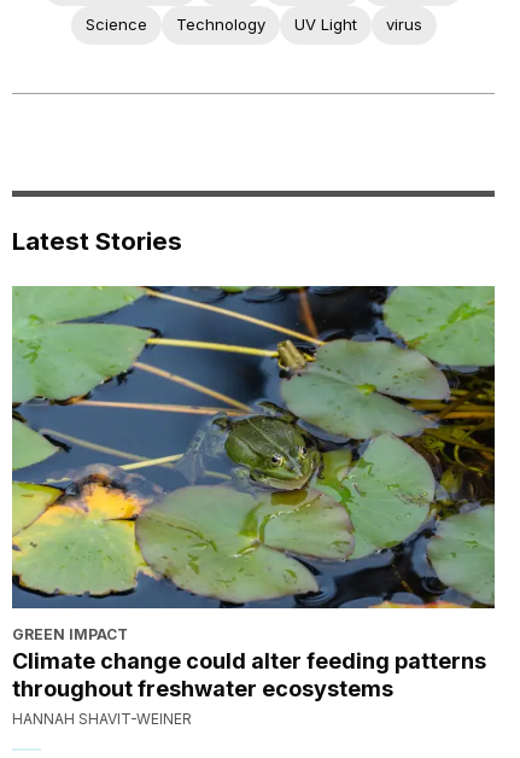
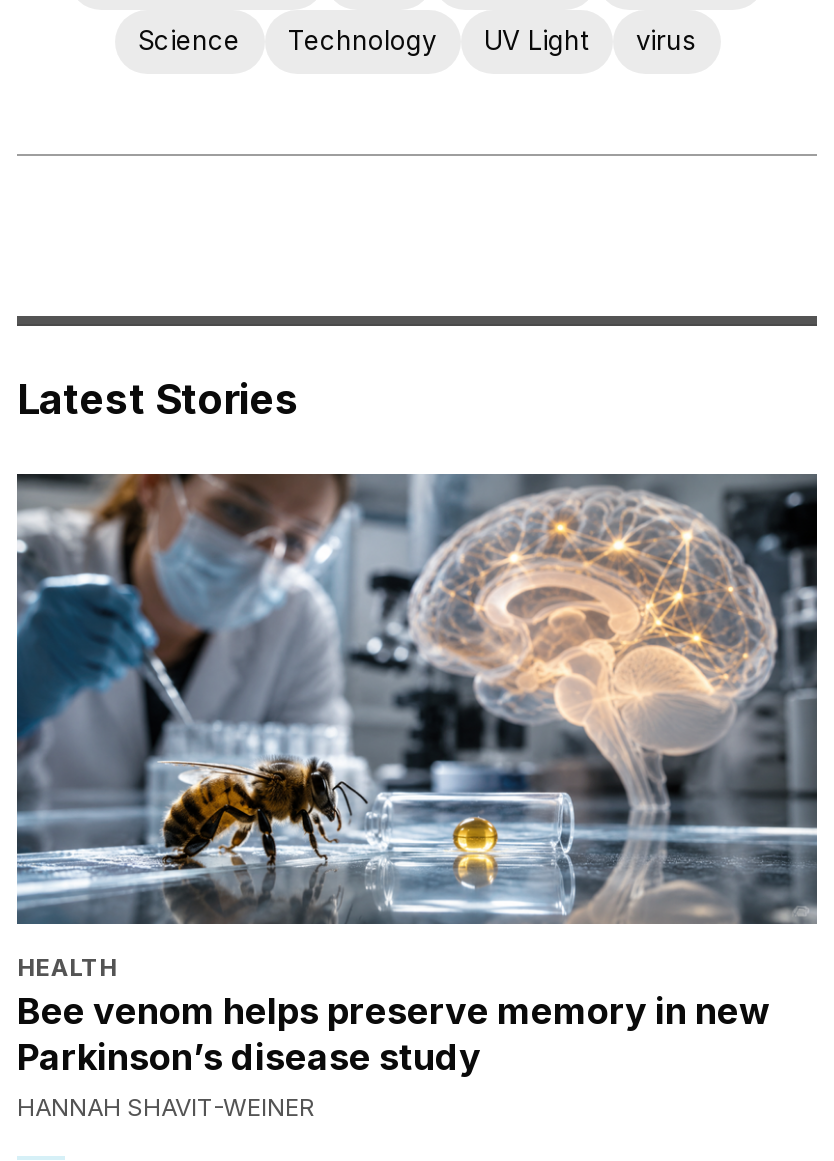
[11,285,496,701] [image] | GREEN IMPACT | Climate change could alter feeding patterns | throughout freshwater ecosystems -> [15,472,819,1078] [image] | HEALTH | Bee venom helps preserve memory in new | Parkinson’s disease study

